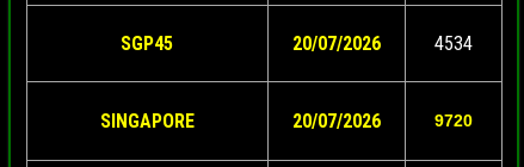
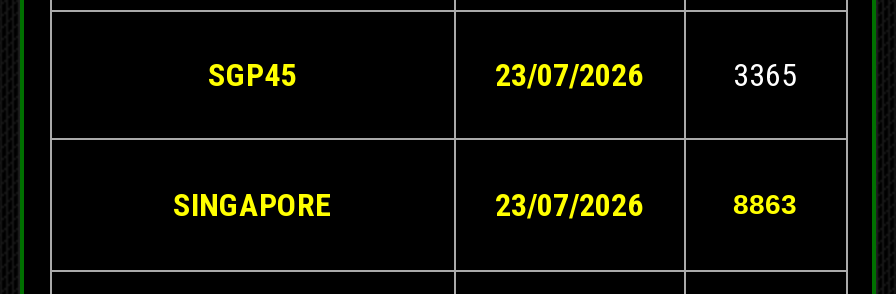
[292,32,380,55] 20/07/2026 -> [495,56,643,94] 23/07/2026
[434,32,472,55] 4534 -> [733,56,797,94] 3365
[292,110,380,133] 20/07/2026 -> [495,186,643,224] 23/07/2026
[434,111,472,130] 9720 -> [733,188,797,220] 8863

